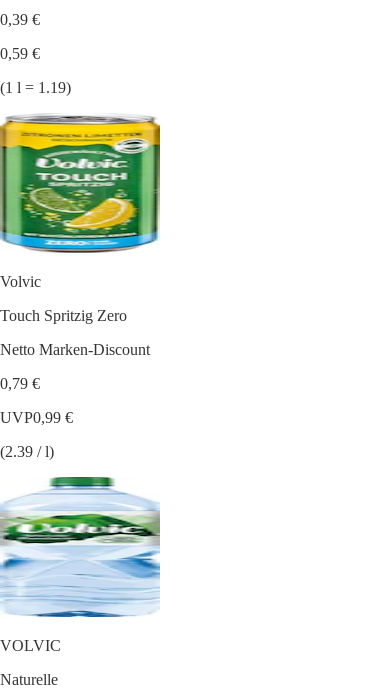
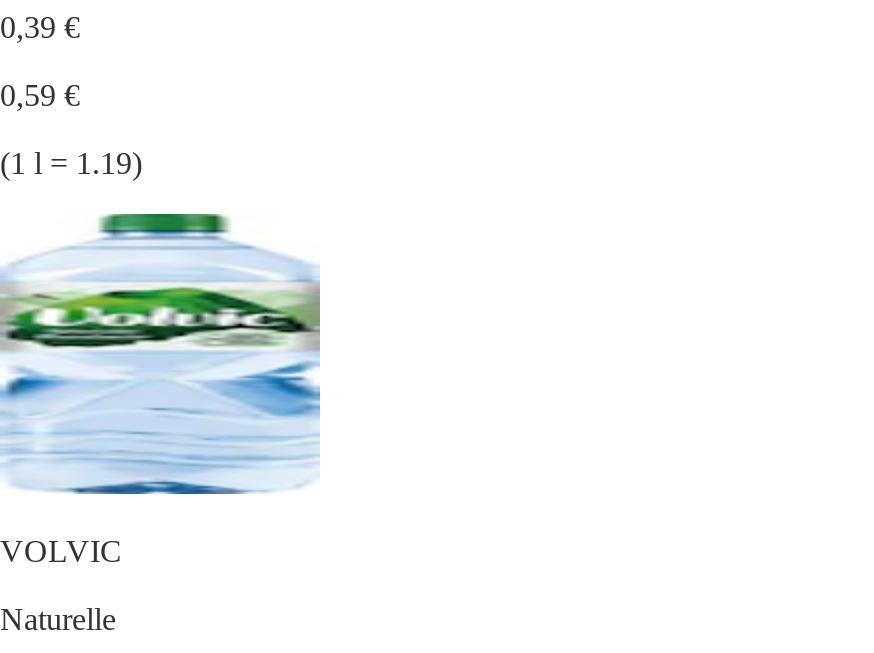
[0,114,161,459] [image] | Volvic | Touch Spritzig Zero | Netto Marken-Discount | 0,79 € | UVP0,99 € | (2.39 / l) -> none

